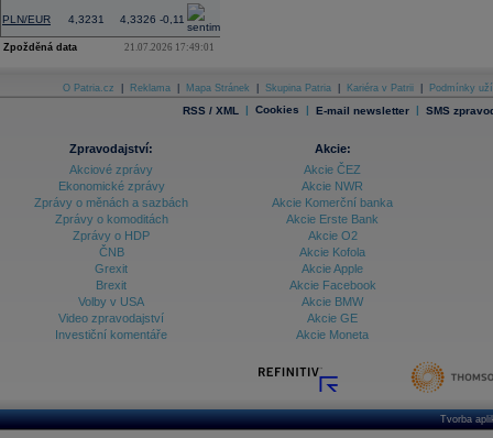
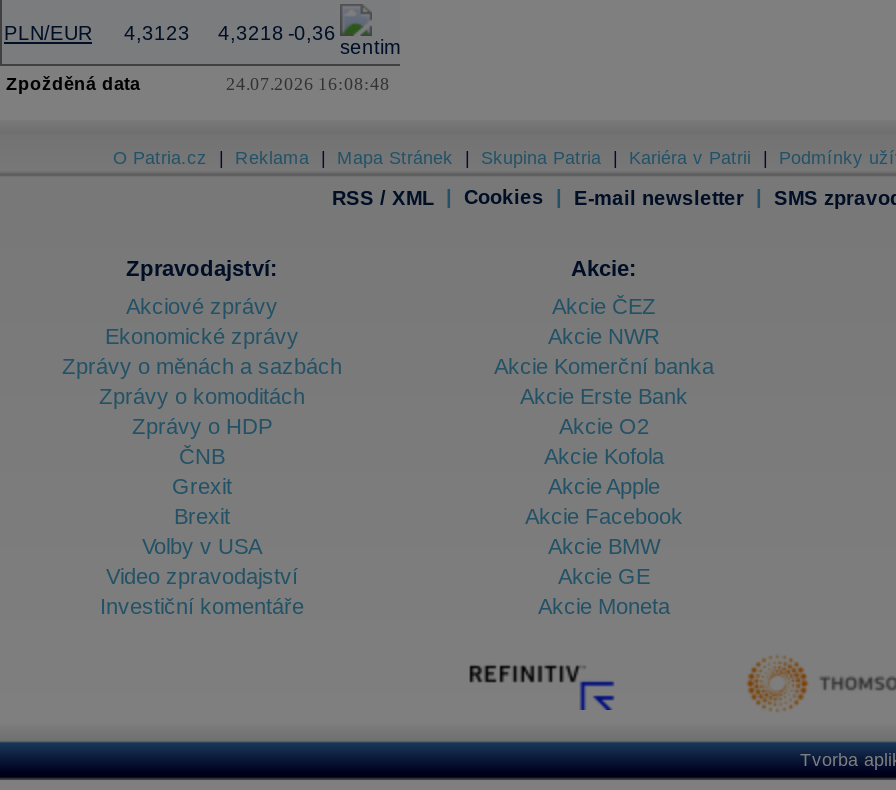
[68,13,105,25] 4,3231 -> [124,22,190,44] 4,3123
[120,13,185,25] 4,3326 -0,11 -> [218,22,336,44] 4,3218 -0,36
[124,42,215,53] 21.07.2026 17:49:01 -> [226,74,390,94] 24.07.2026 16:08:48

